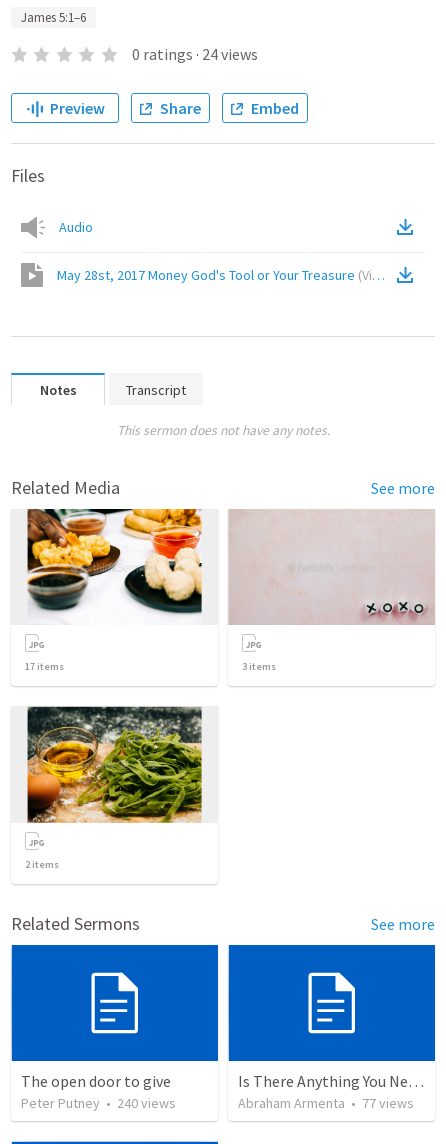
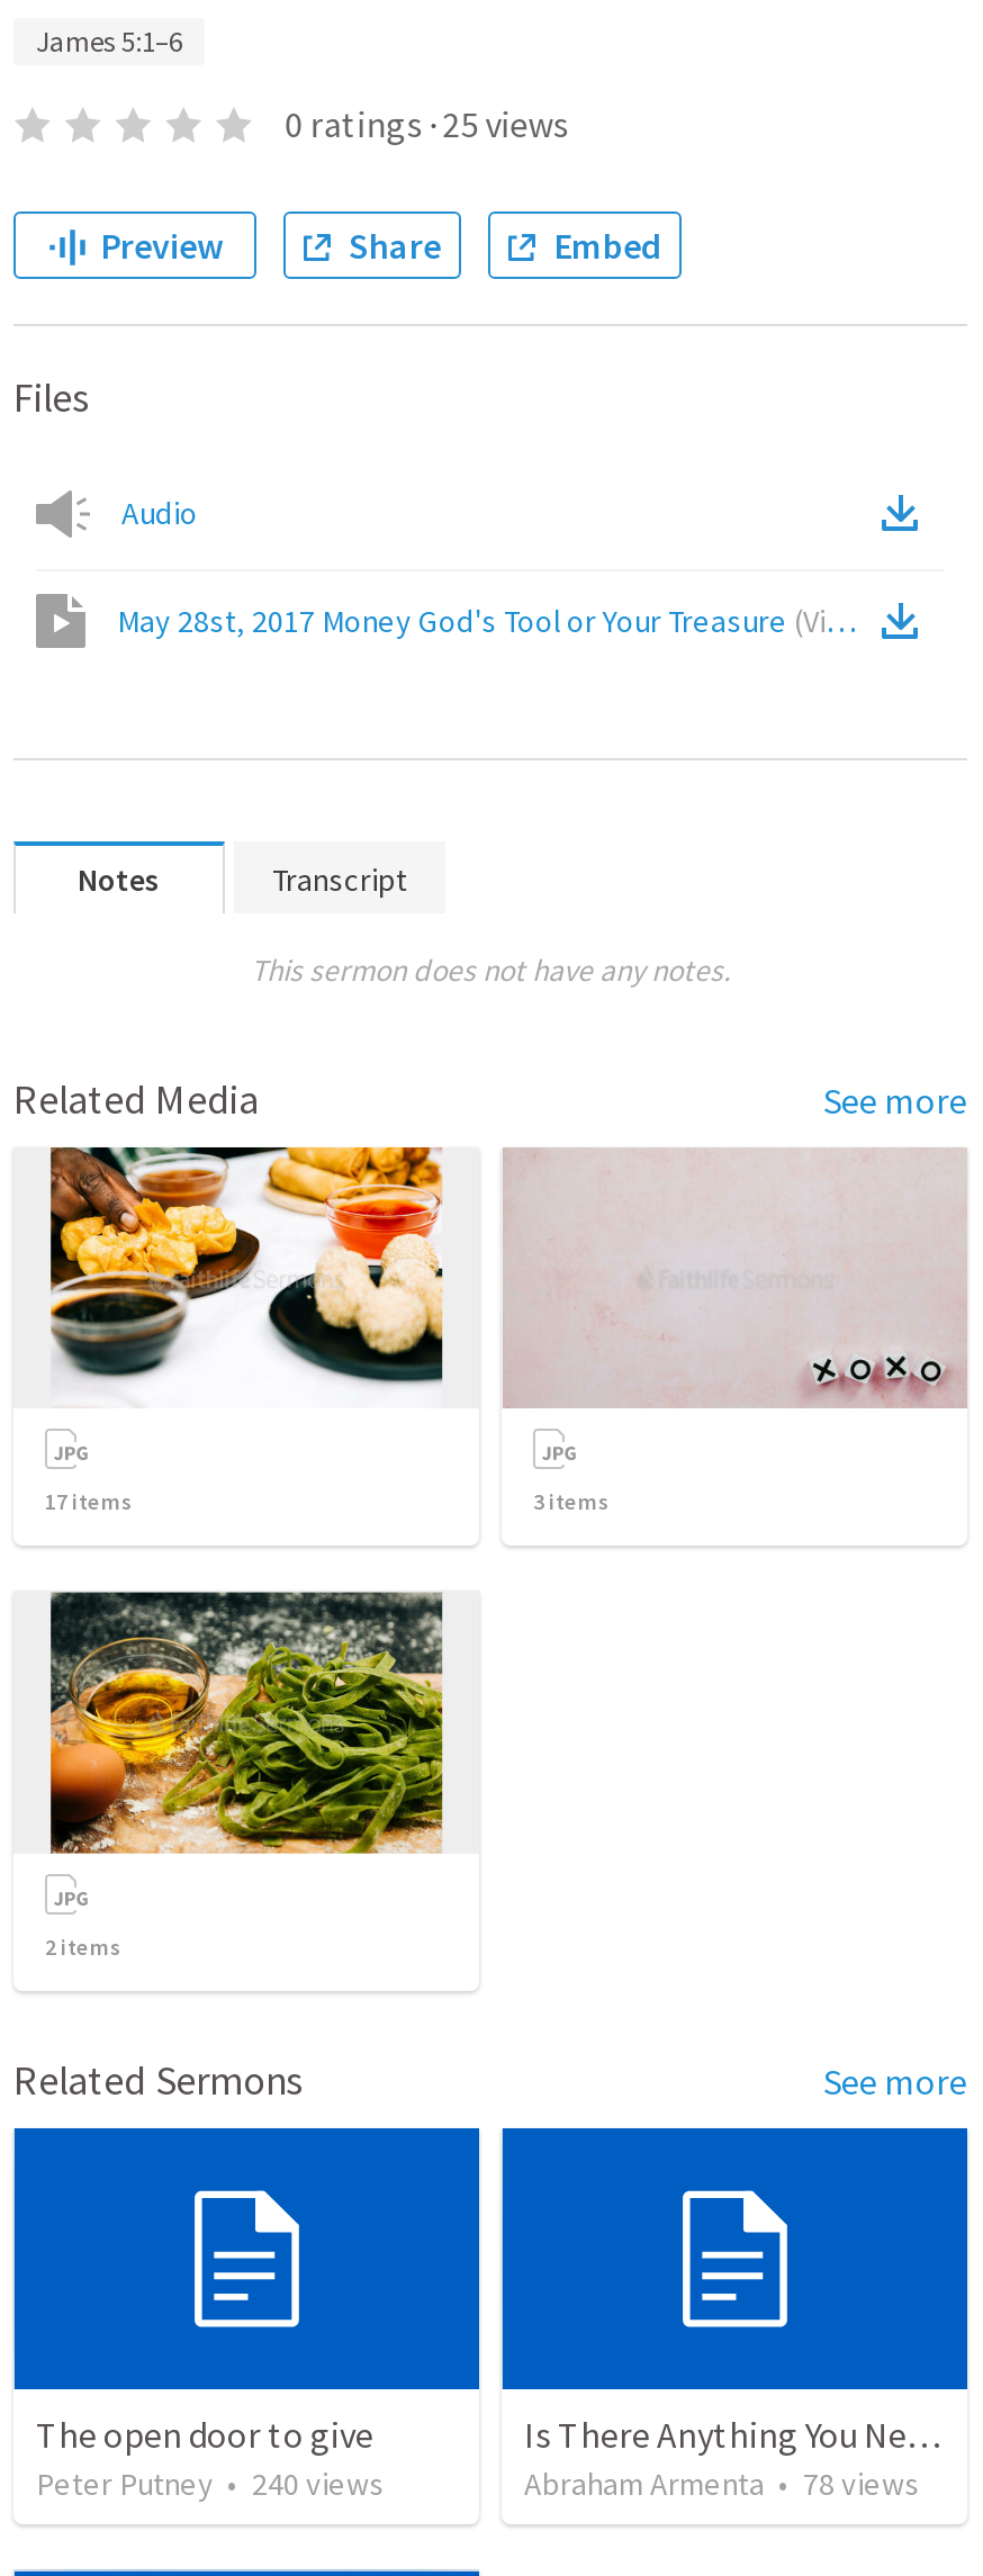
[132,44,258,64] 0 ratings · 24 views -> [285,101,568,146] 0 ratings · 25 views
[238,1094,414,1112] Abraham Armenta • 77 views -> [524,2464,920,2505] Abraham Armenta • 78 views

